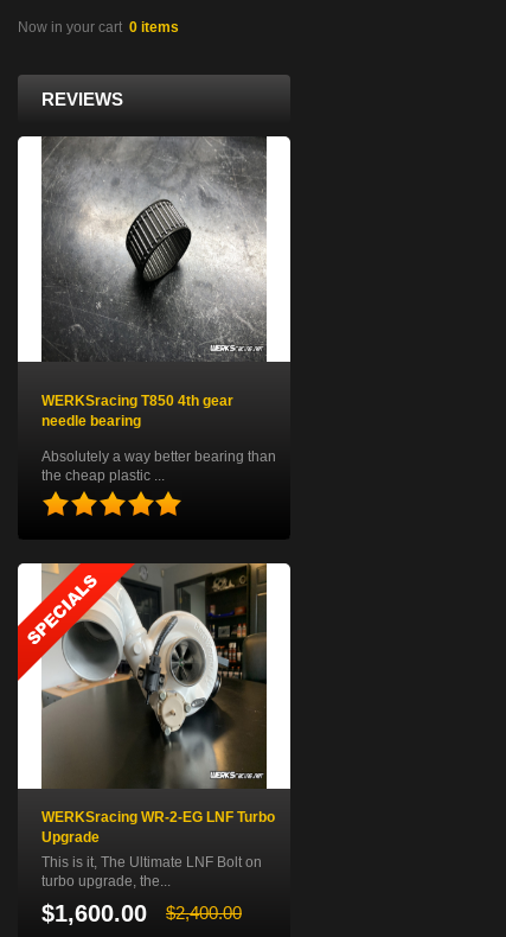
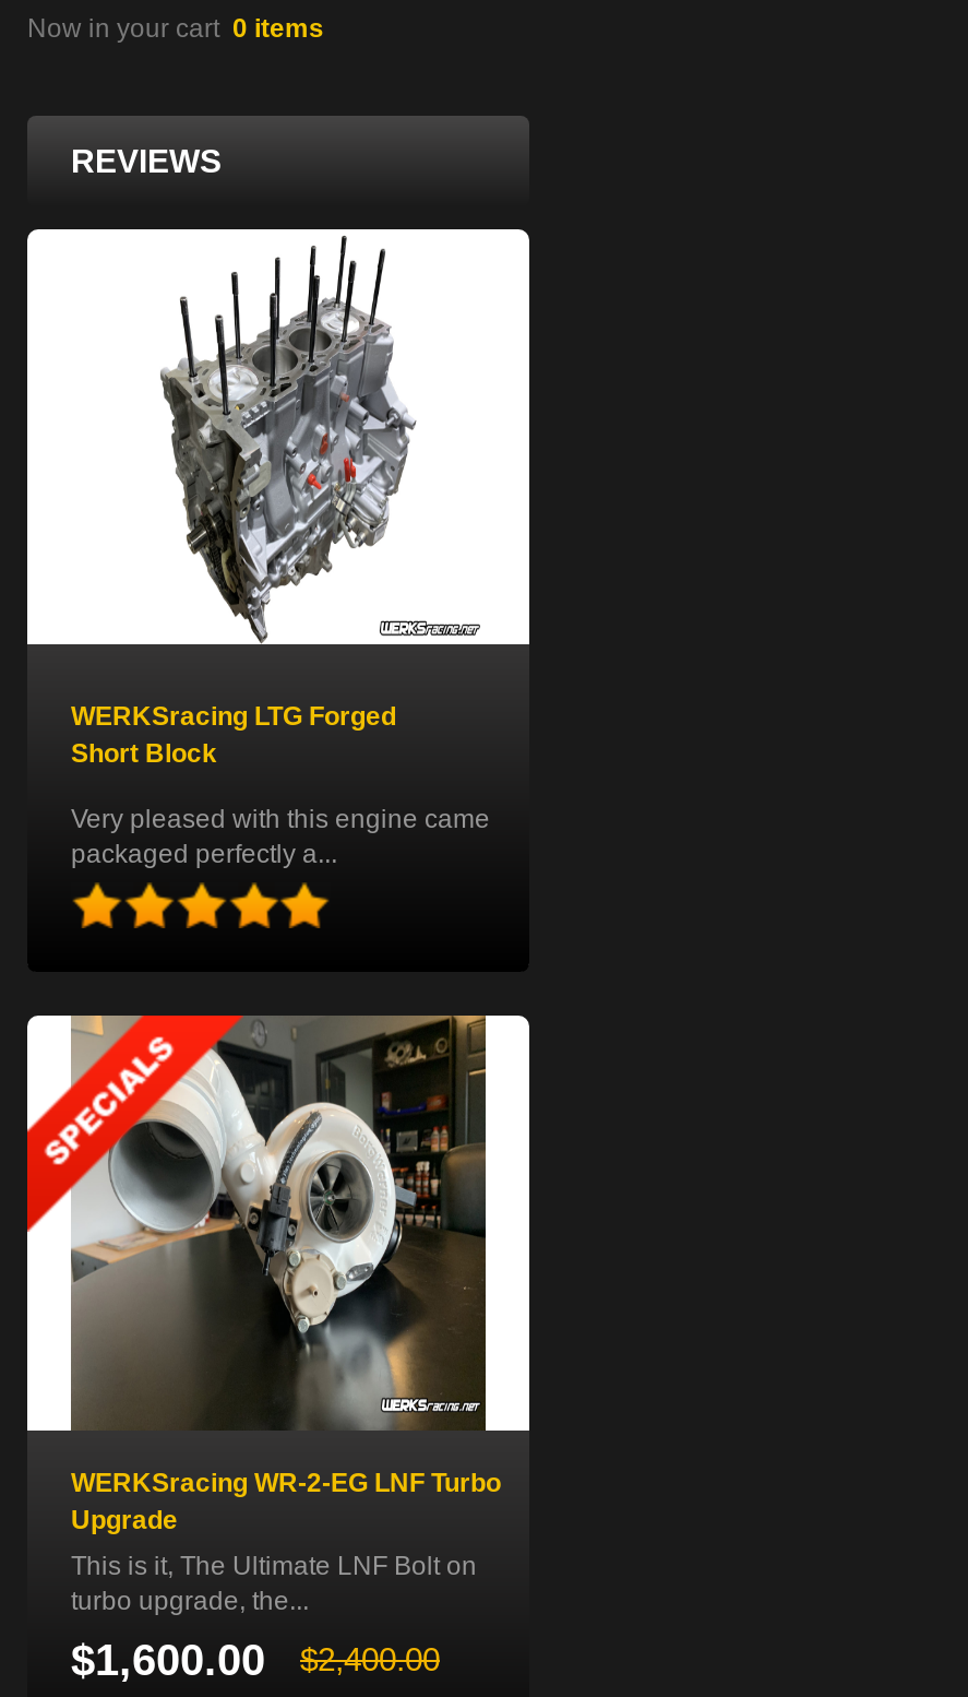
[40,136,268,429] [image] | WERKSracing T850 4th gear | needle bearing -> [71,227,486,769] [image] | WERKSracing LTG Forged | Short Block
[41,448,276,484] Absolutely a way better bearing than | the cheap plastic ... -> [71,804,490,869] Very pleased with this engine came | packaged perfectly a...

